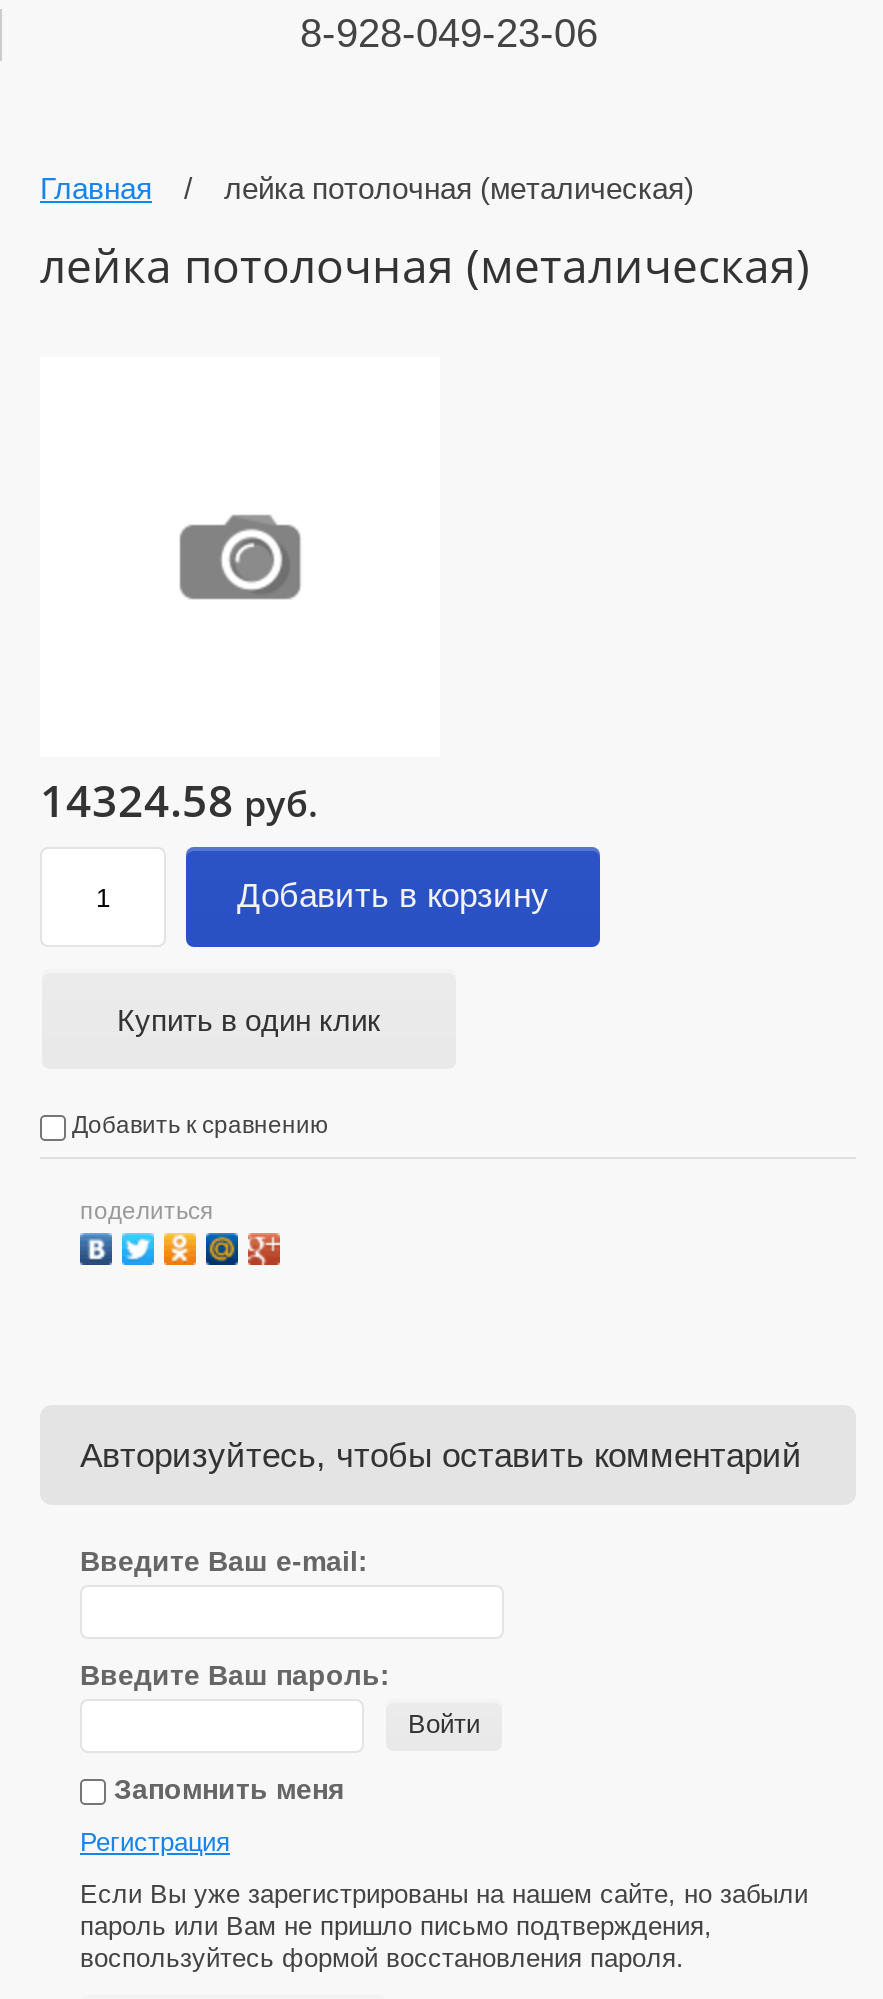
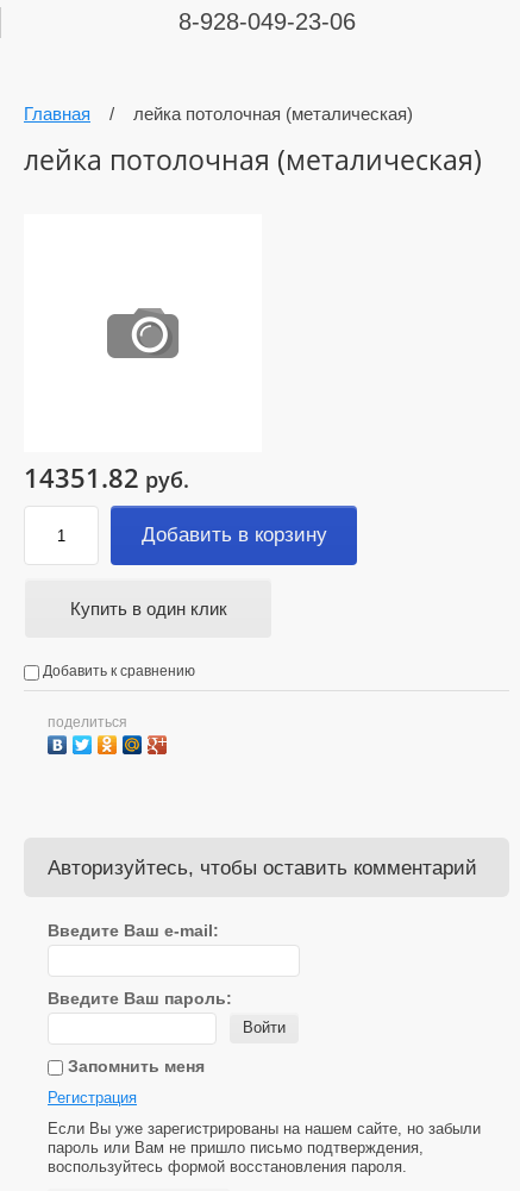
[40,770,318,830] 14324.58 руб. -> [24,460,189,495] 14351.82 руб.

